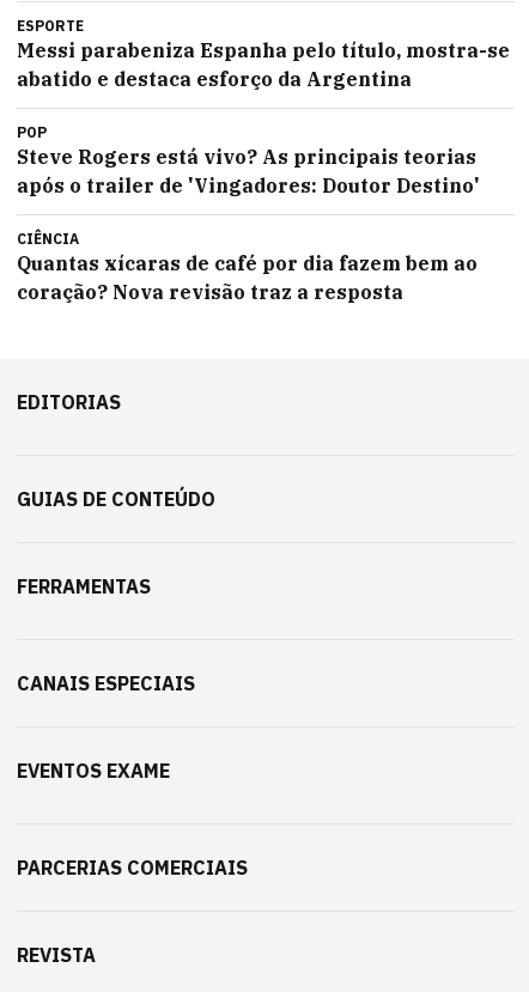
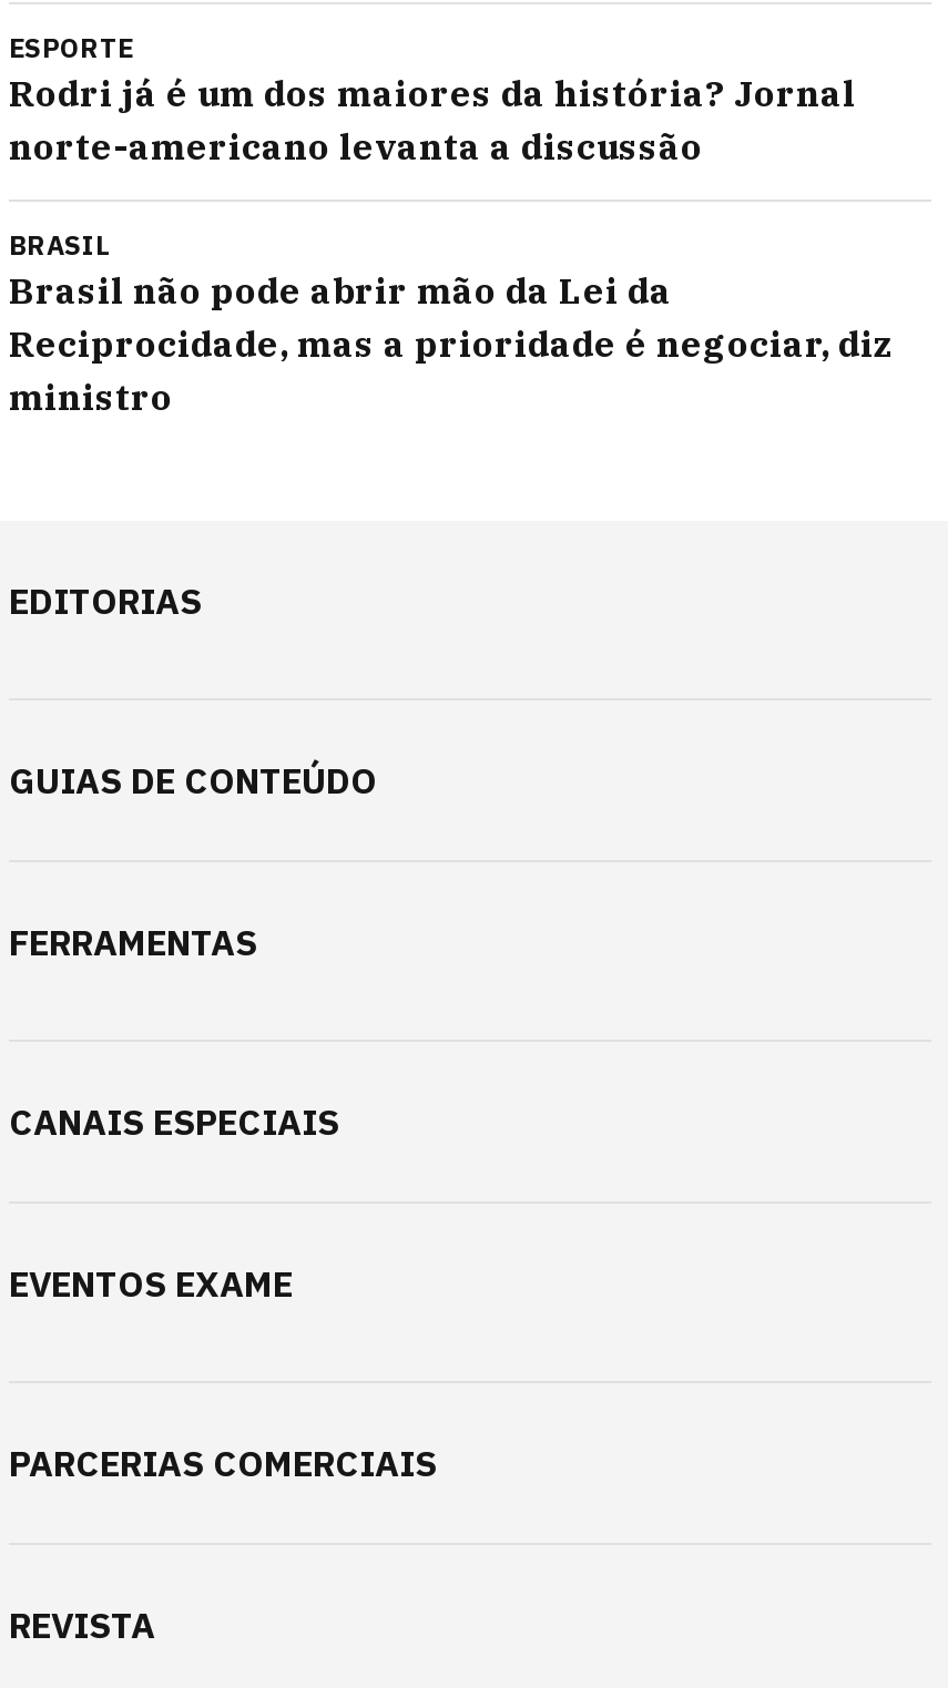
[17,38,510,304] Messi parabeniza Espanha pelo título, mostra-se | abatido e destaca esforço da Argentina | POP | Steve Rogers está vivo? As principais teorias | após o trailer de 'Vingadores: Doutor Destino' | CIÊNCIA | Quantas xícaras de café por dia fazem bem ao | coração? Nova revisão traz a resposta -> [9,71,894,419] Rodri já é um dos maiores da história? Jornal | norte-americano levanta a discussão | BRASIL | Brasil não pode abrir mão da Lei da | Reciprocidade, mas a prioridade é negociar, diz | ministro

